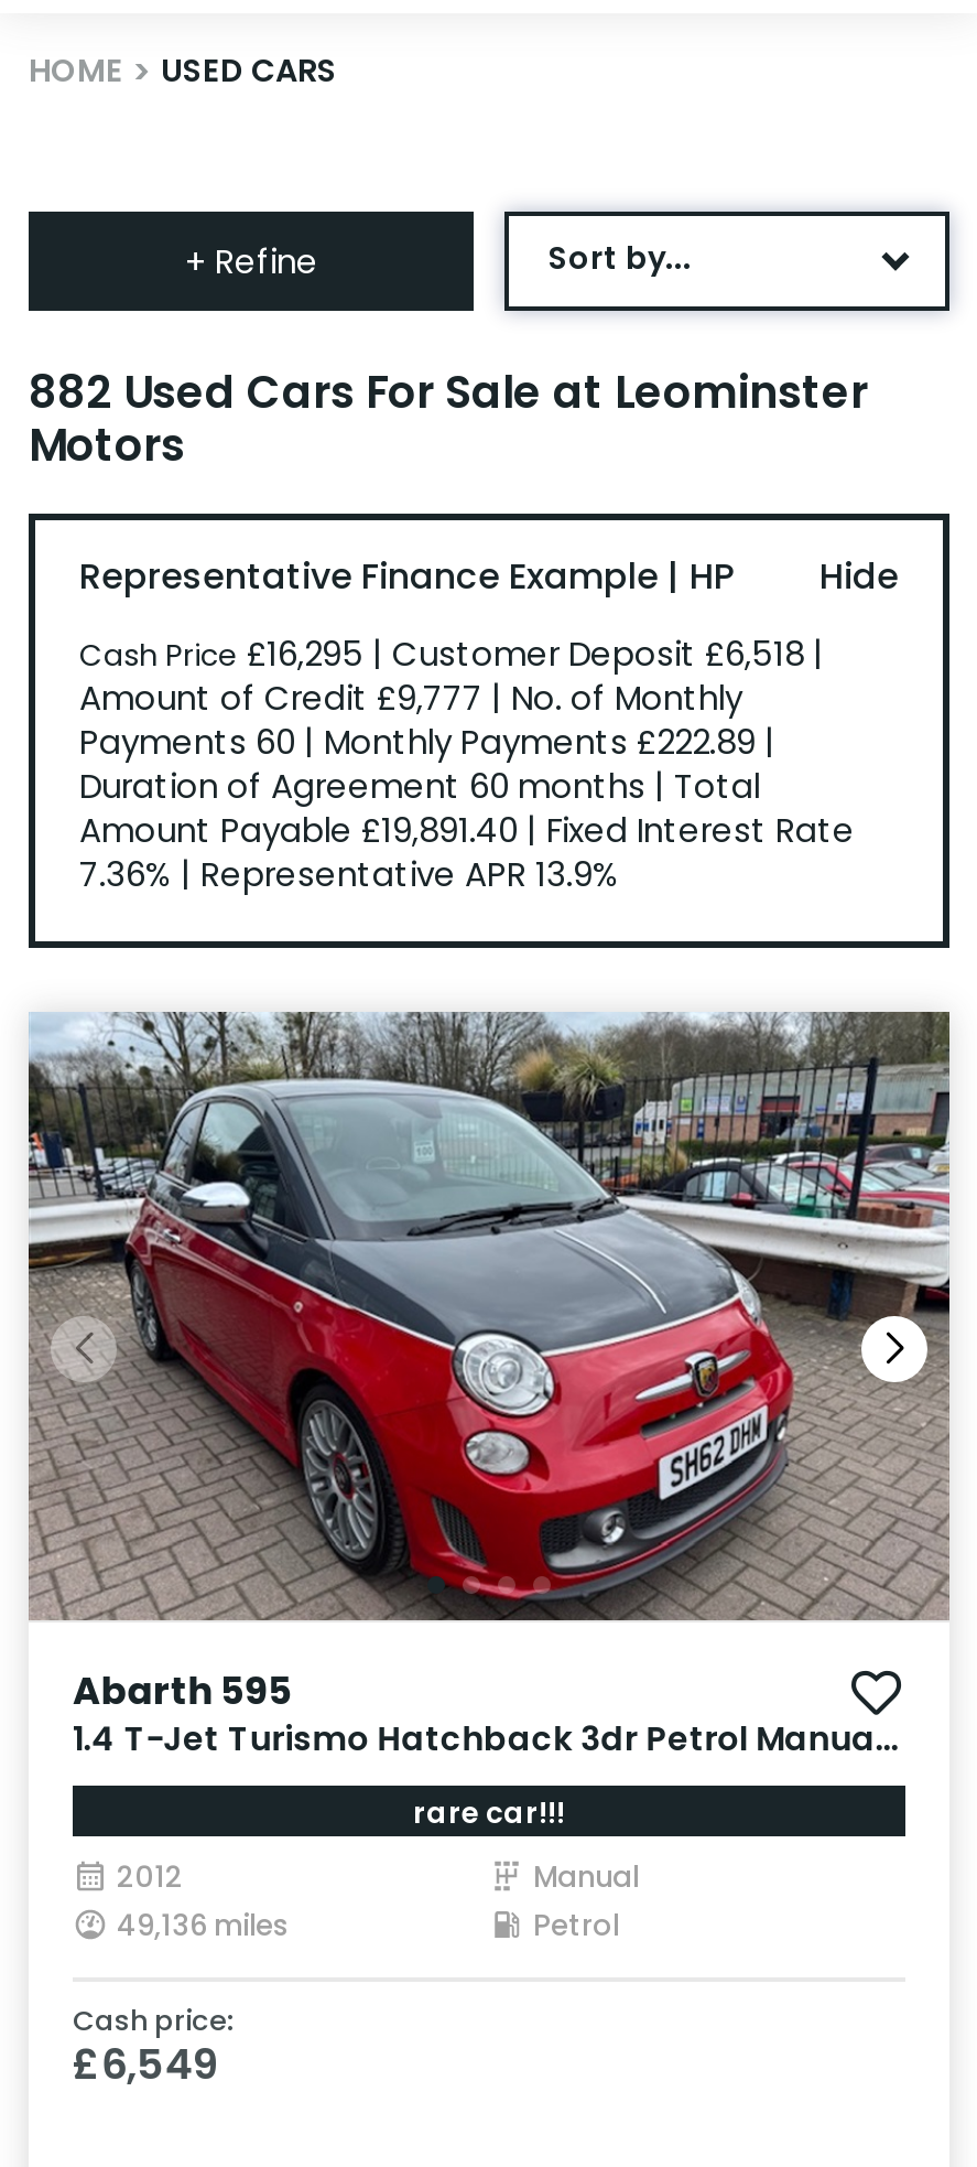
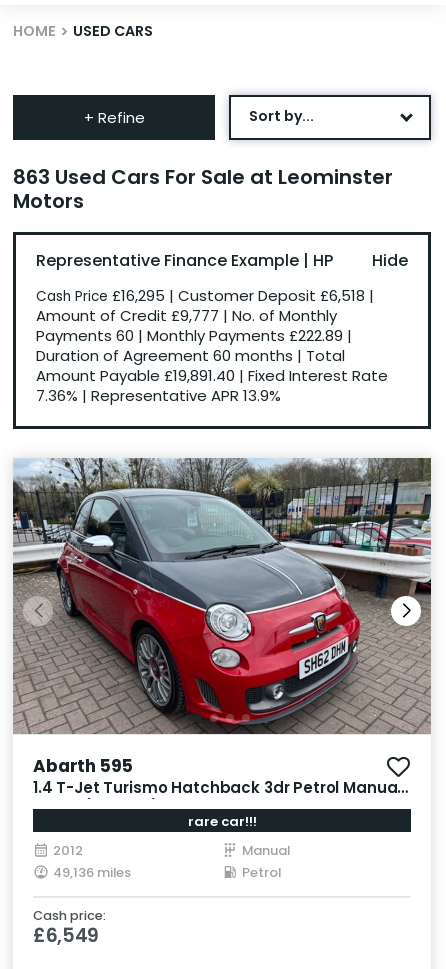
[29,362,868,423] 882 Used Cars For Sale at Leominster -> [13,163,393,191] 863 Used Cars For Sale at Leominster

